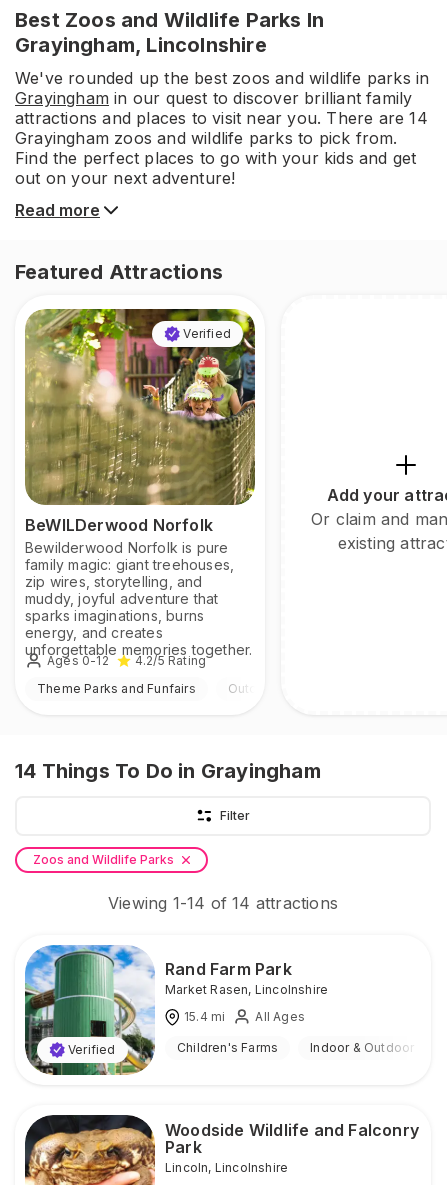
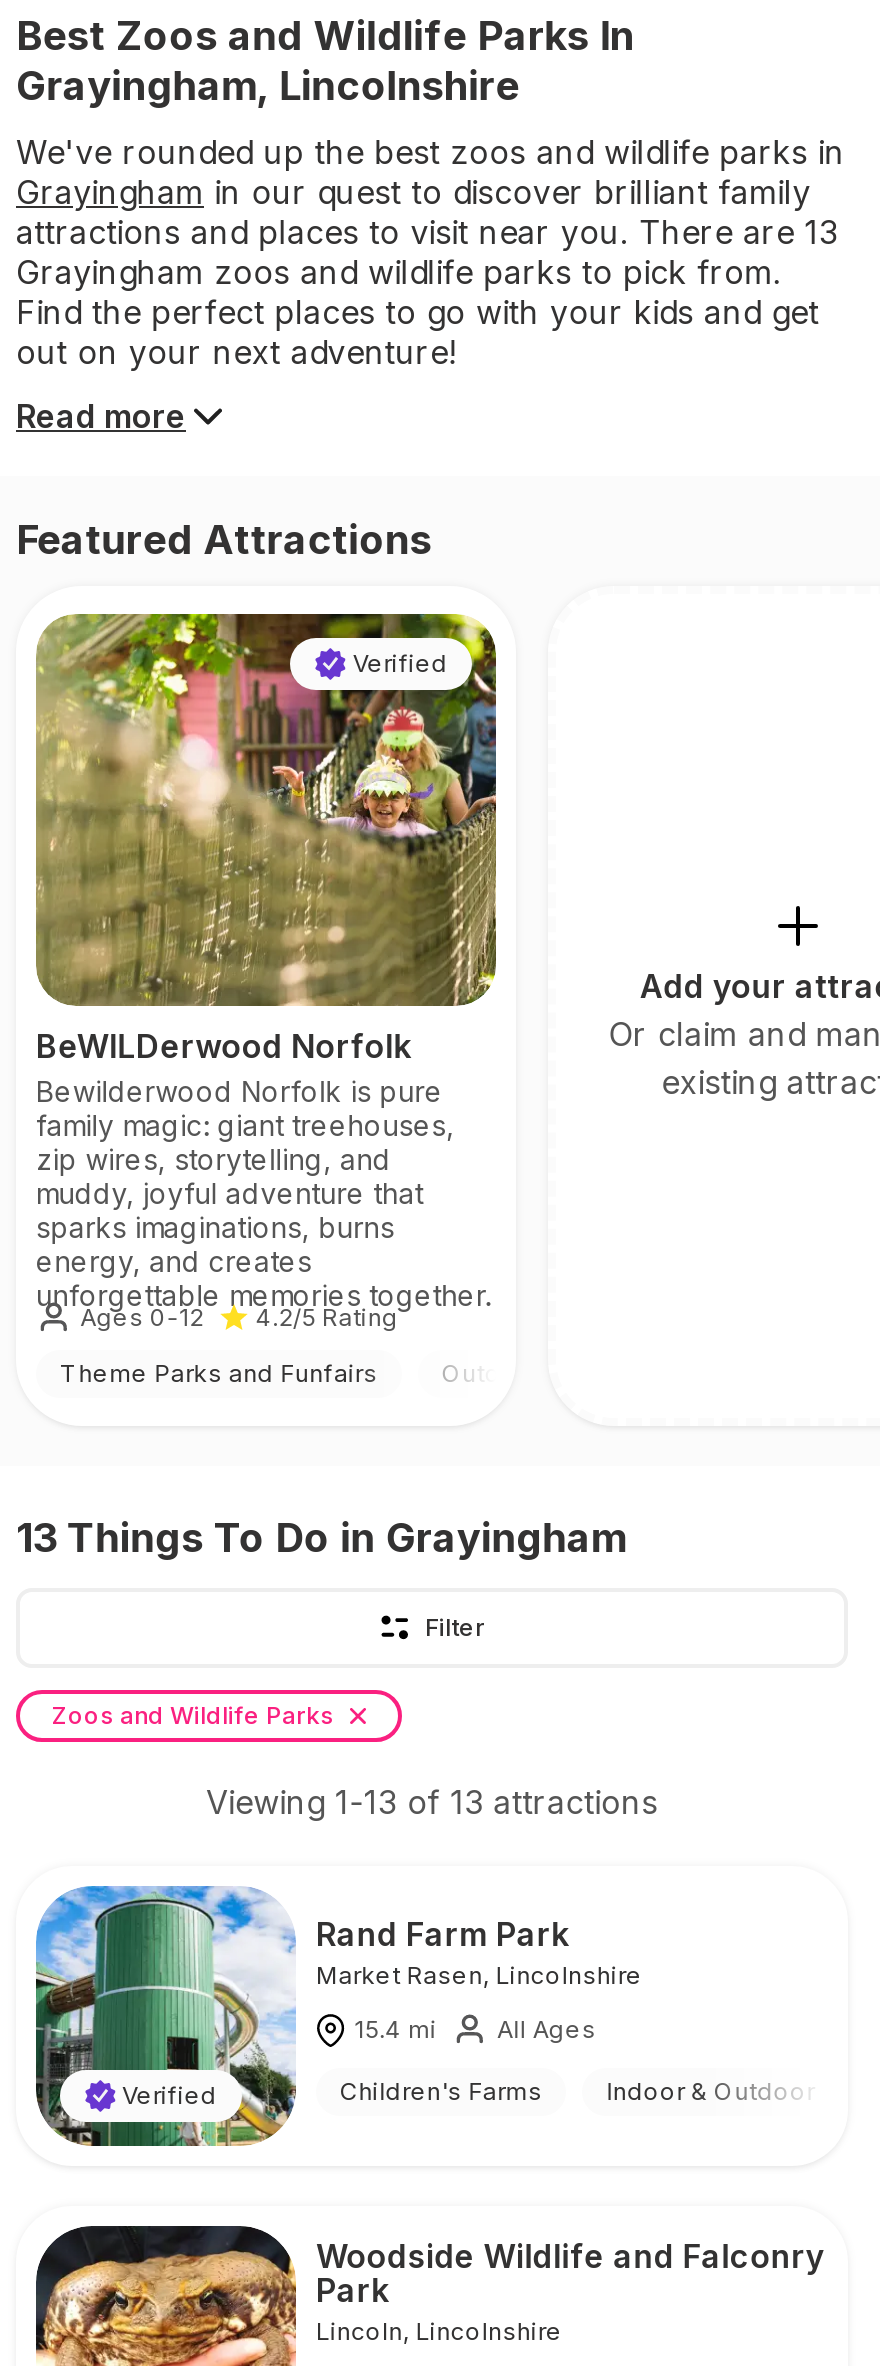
[15,108,428,128] attractions and places to visit near you. There are 14 -> [16,213,838,253] attractions and places to visit near you. There are 13
[15,759,321,783] 14 Things To Do in Grayingham -> [16,1515,626,1563] 13 Things To Do in Grayingham
[108,893,338,913] Viewing 1-14 of 14 attractions -> [206,1783,658,1823] Viewing 1-13 of 13 attractions

